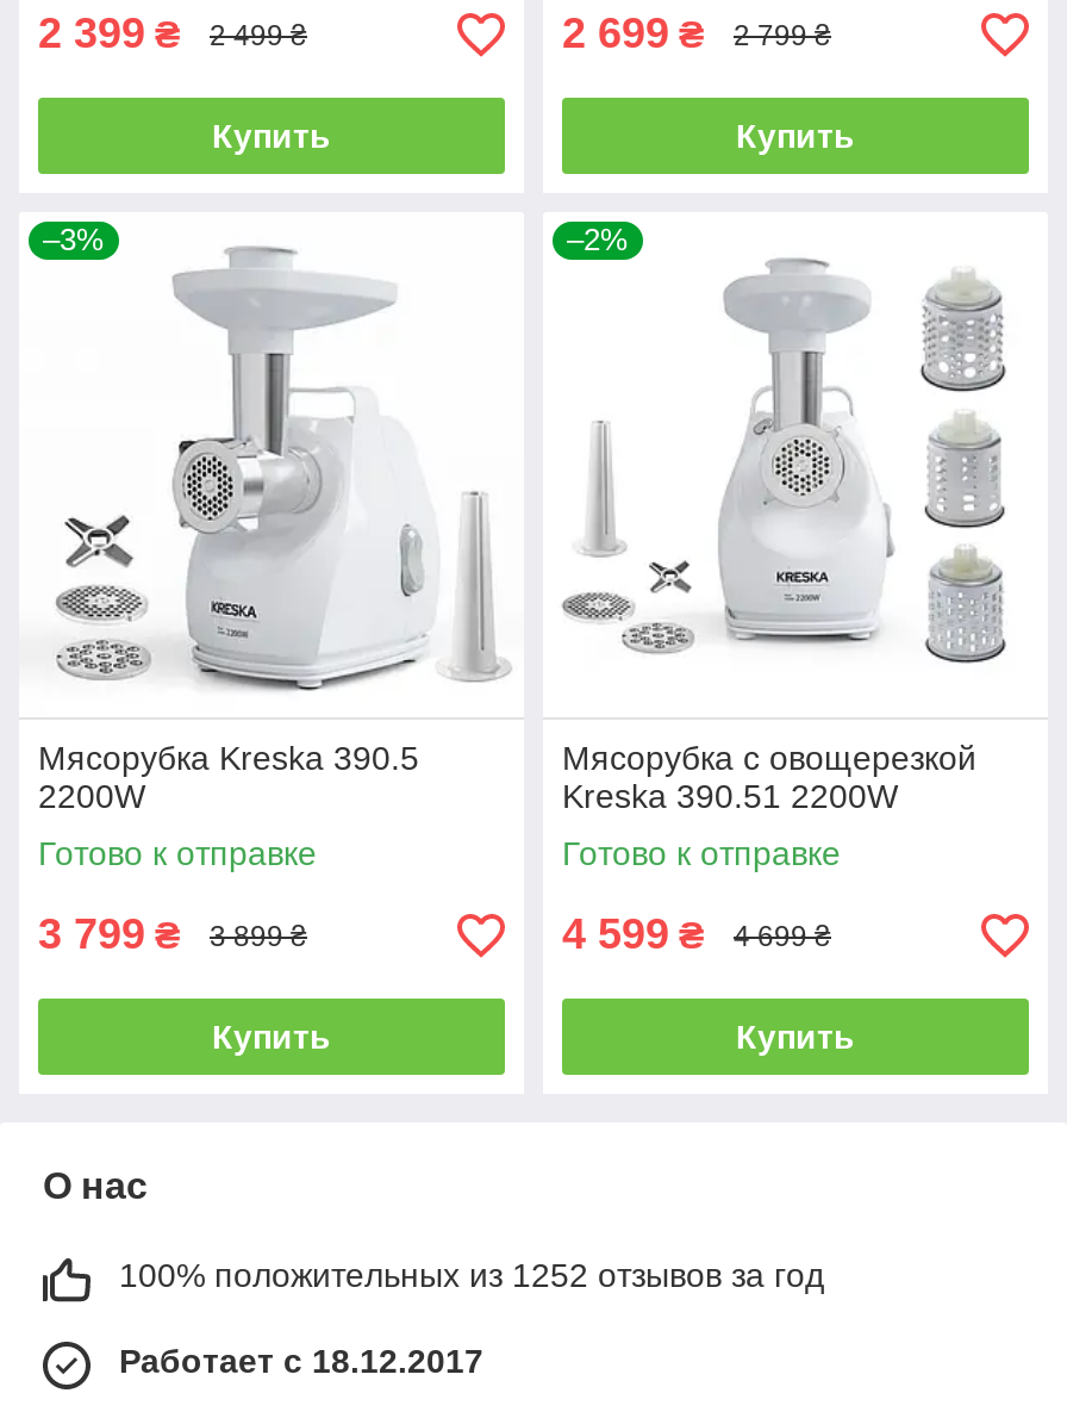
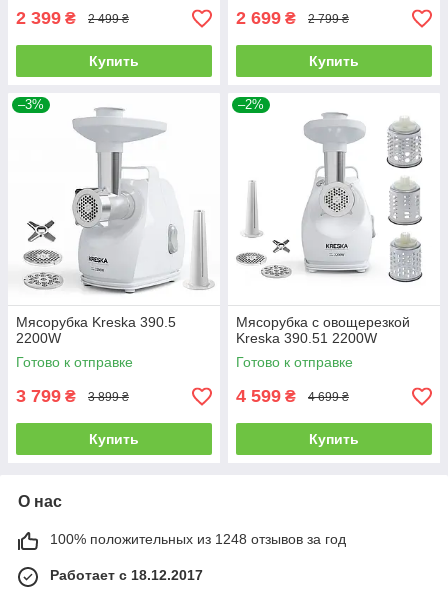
[119,1256,824,1295] 100% положительных из 1252 отзывов за год -> [50,531,346,547] 100% положительных из 1248 отзывов за год

